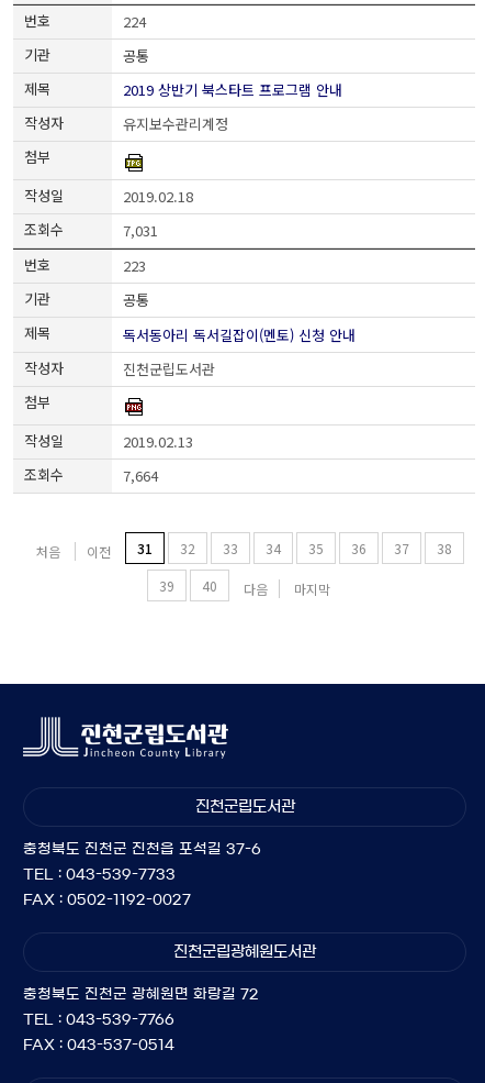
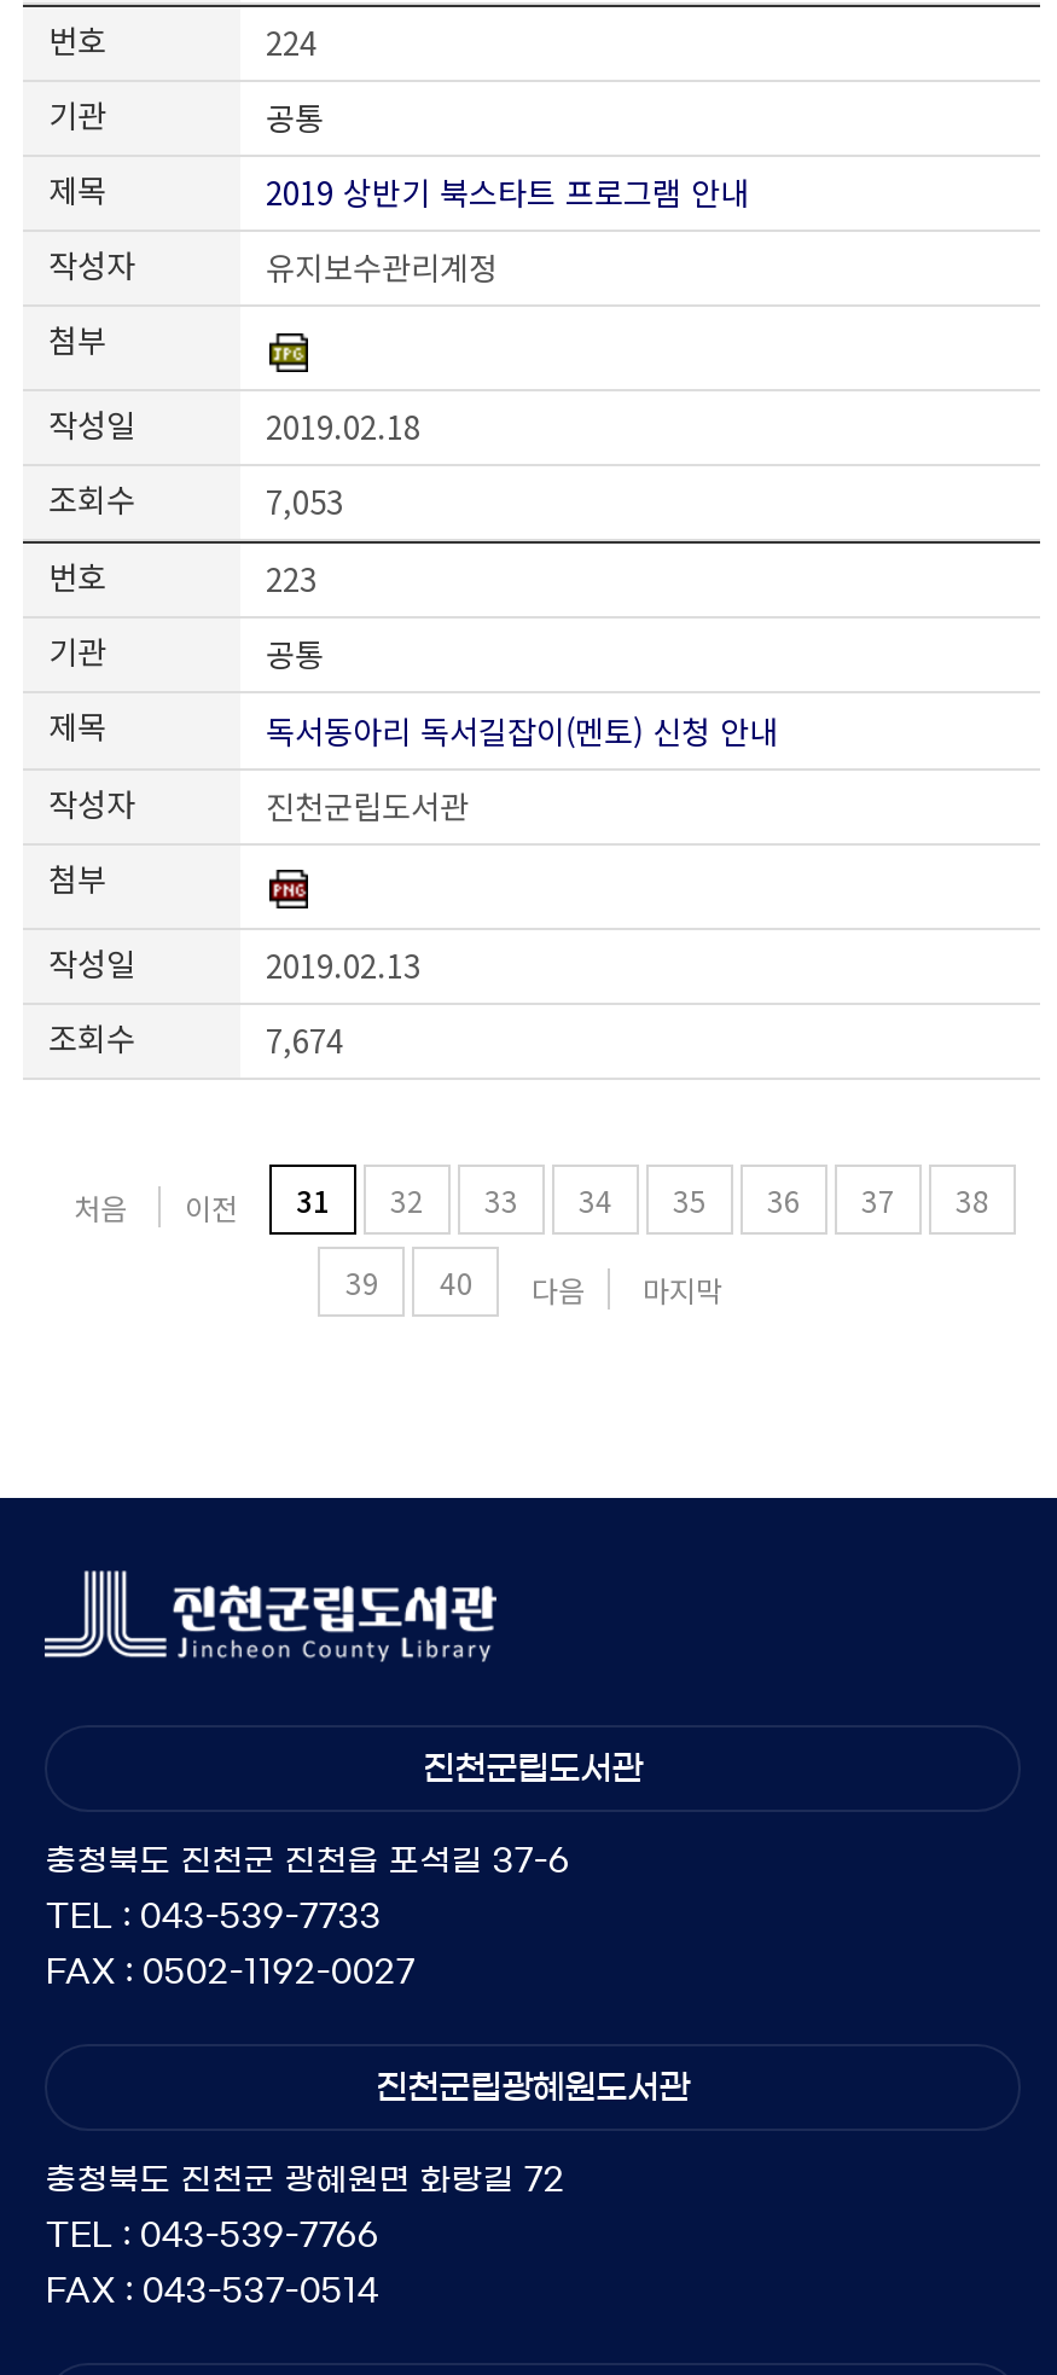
[123,220,158,241] 7,031 -> [266,479,343,525] 7,053
[123,465,158,486] 7,664 -> [266,1017,343,1063] 7,674

